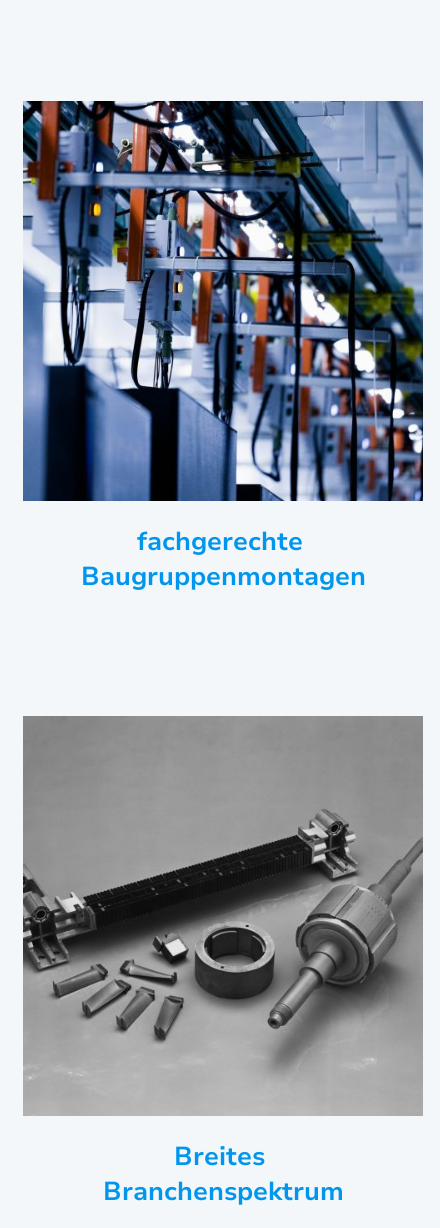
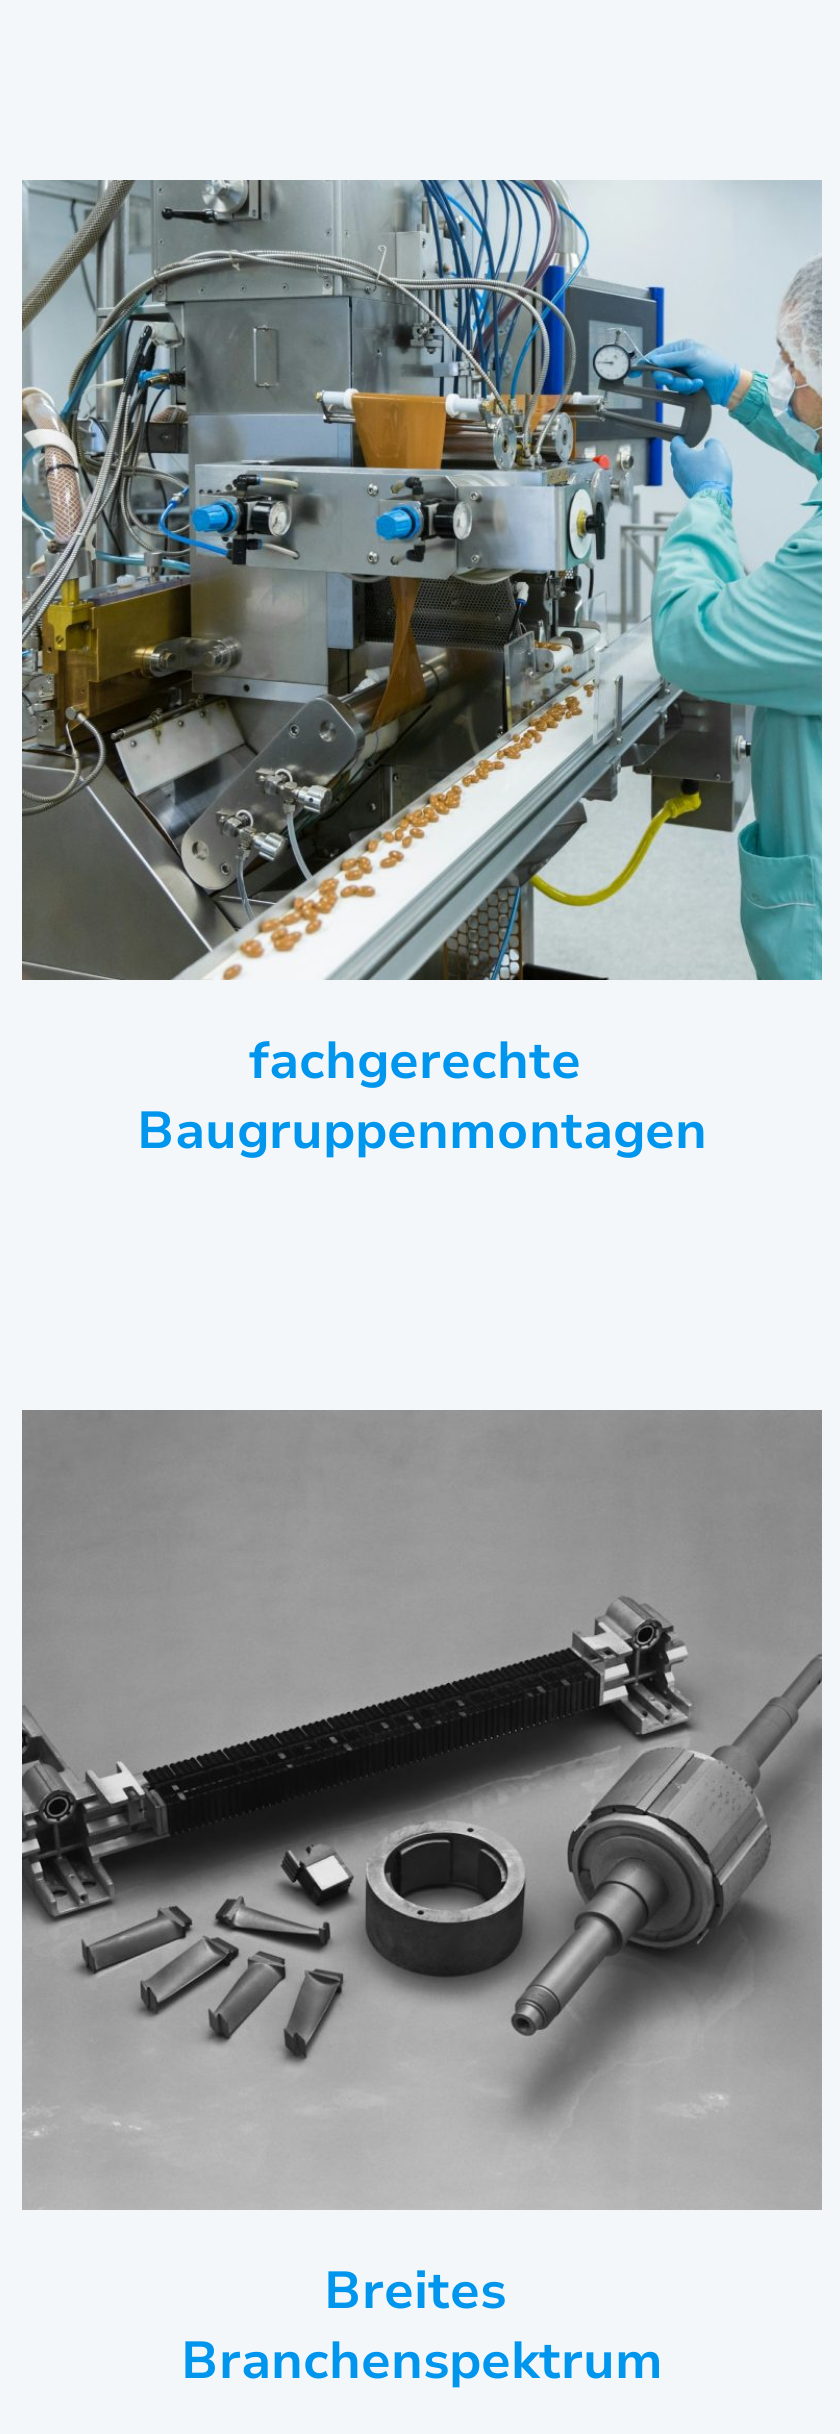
[22,100,424,502] [image] -> [20,178,824,982] [image]

